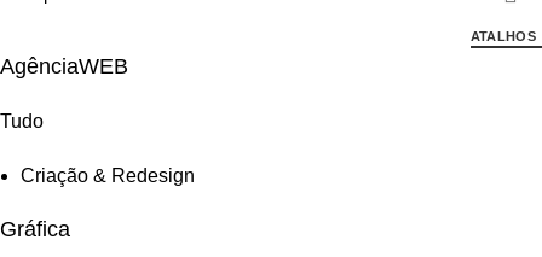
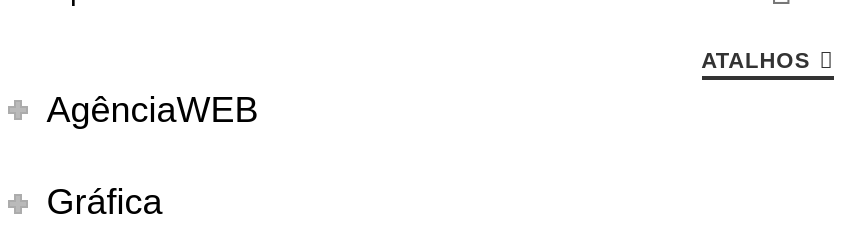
[0,110,195,185] Tudo | Criação & Redesign -> none

